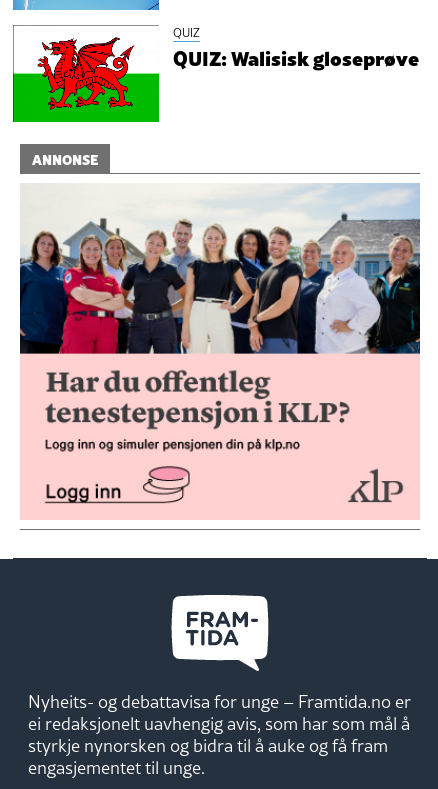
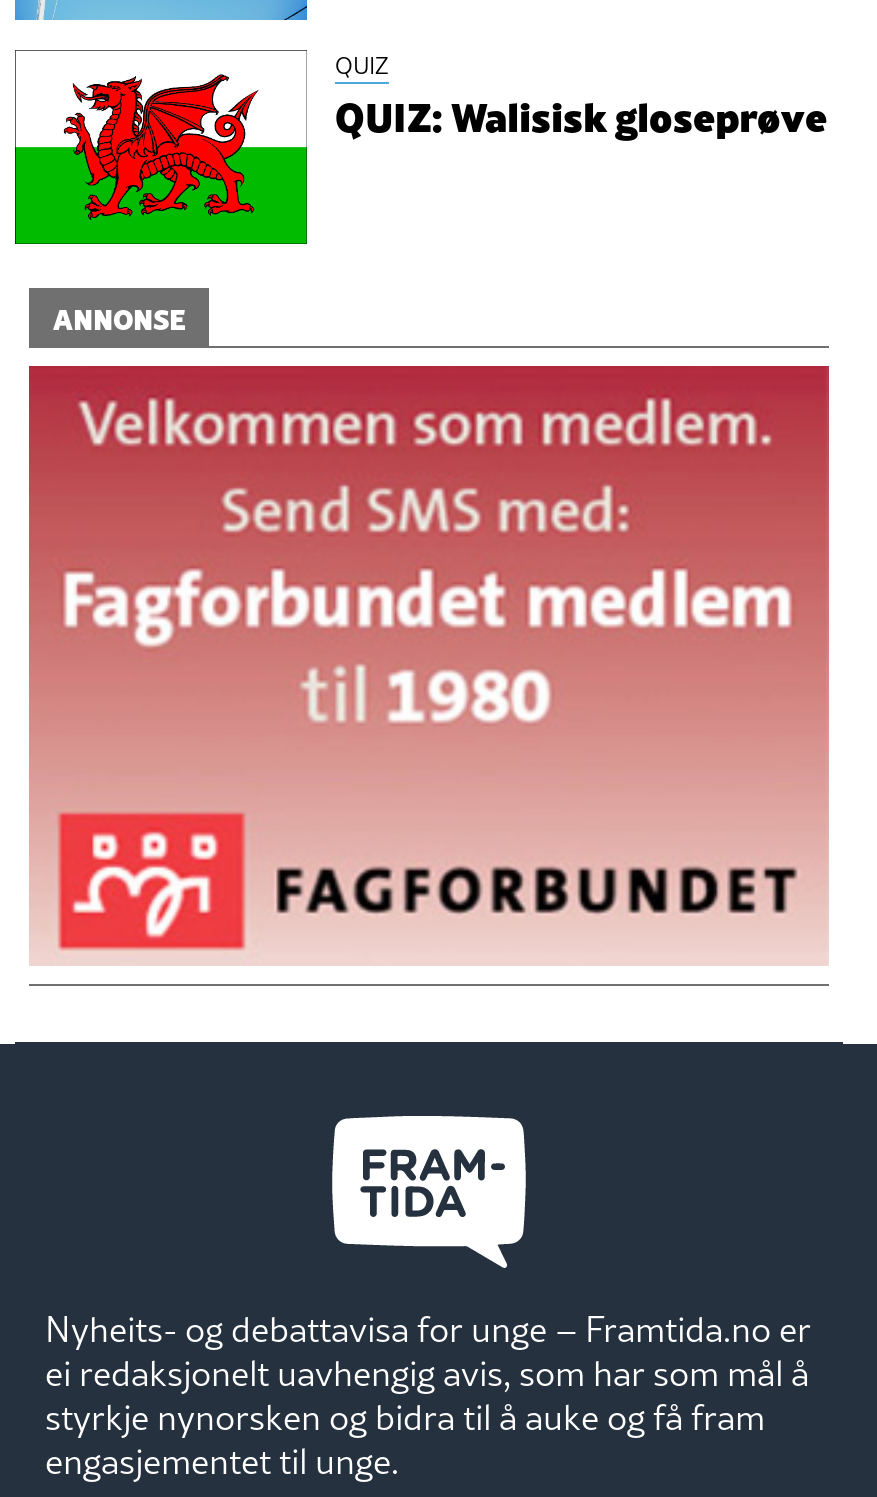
[19,183,421,511] [image] -> [27,364,831,950] [image]

